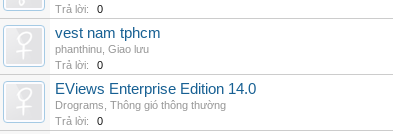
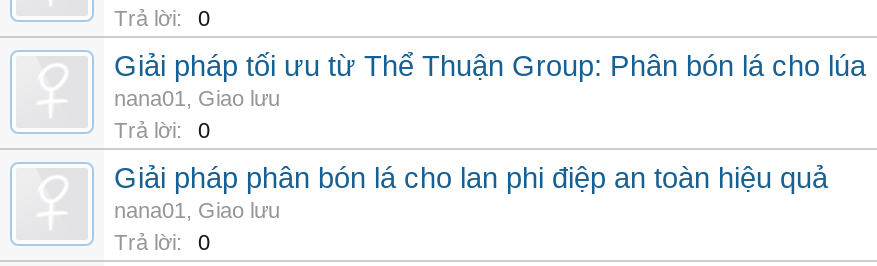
[55,25,161,55] vest nam tphcm | phanthinu, Giao lưu -> [114,50,866,110] Giải pháp tối ưu từ Thể Thuận Group: Phân bón lá cho lúa | nana01, Giao lưu
[55,81,256,111] EViews Enterprise Edition 14.0 | Drograms, Thông gió thông thường -> [114,162,828,222] Giải pháp phân bón lá cho lan phi điệp an toàn hiệu quả | nana01, Giao lưu

